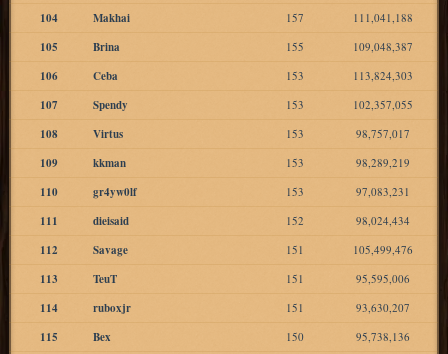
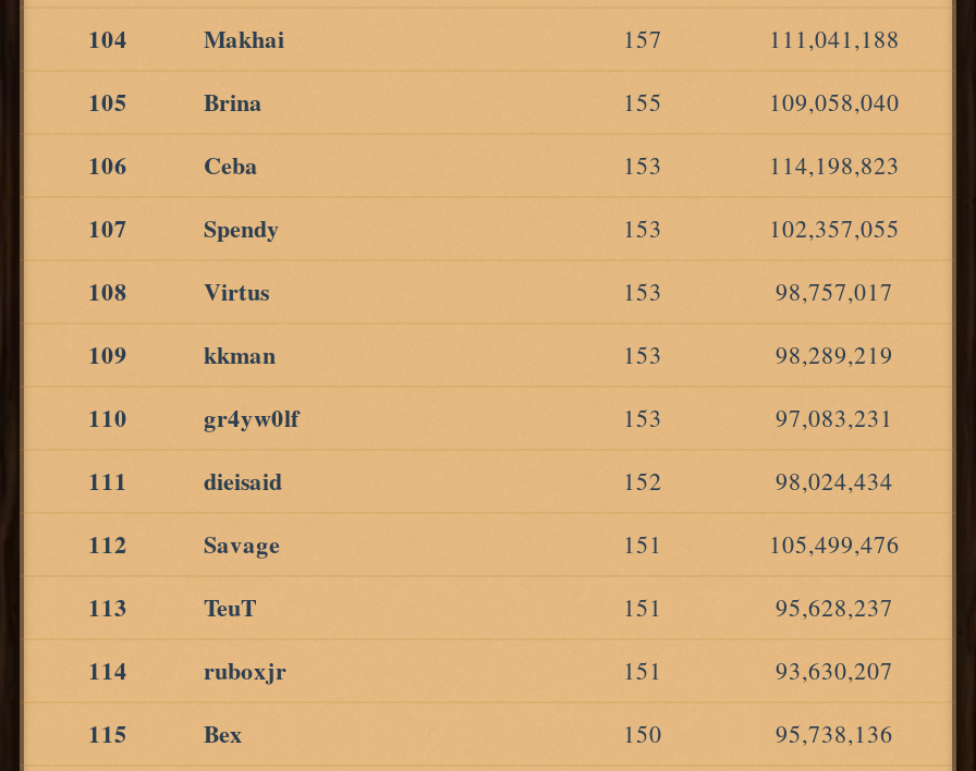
[353,39,413,54] 109,048,387 -> [769,85,900,117] 109,058,040
[353,68,413,83] 113,824,303 -> [769,148,900,180] 114,198,823
[356,271,410,286] 95,595,006 -> [776,590,893,622] 95,628,237

